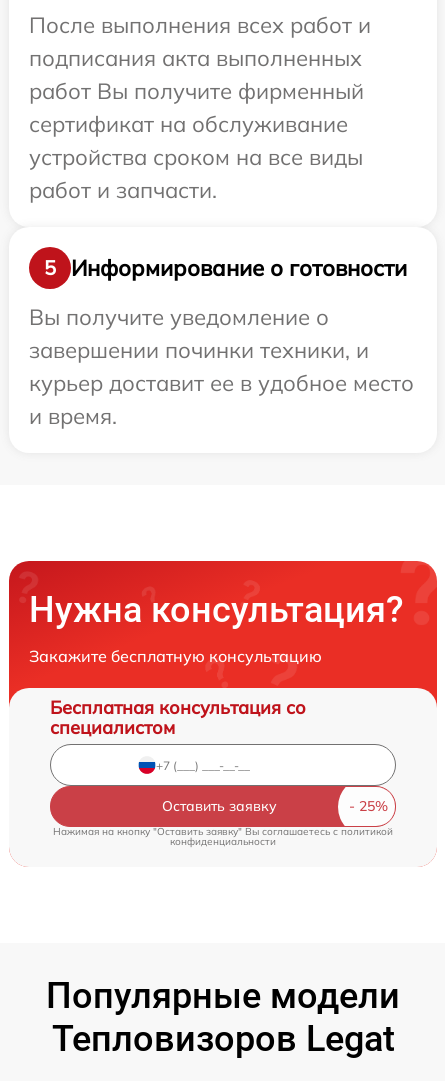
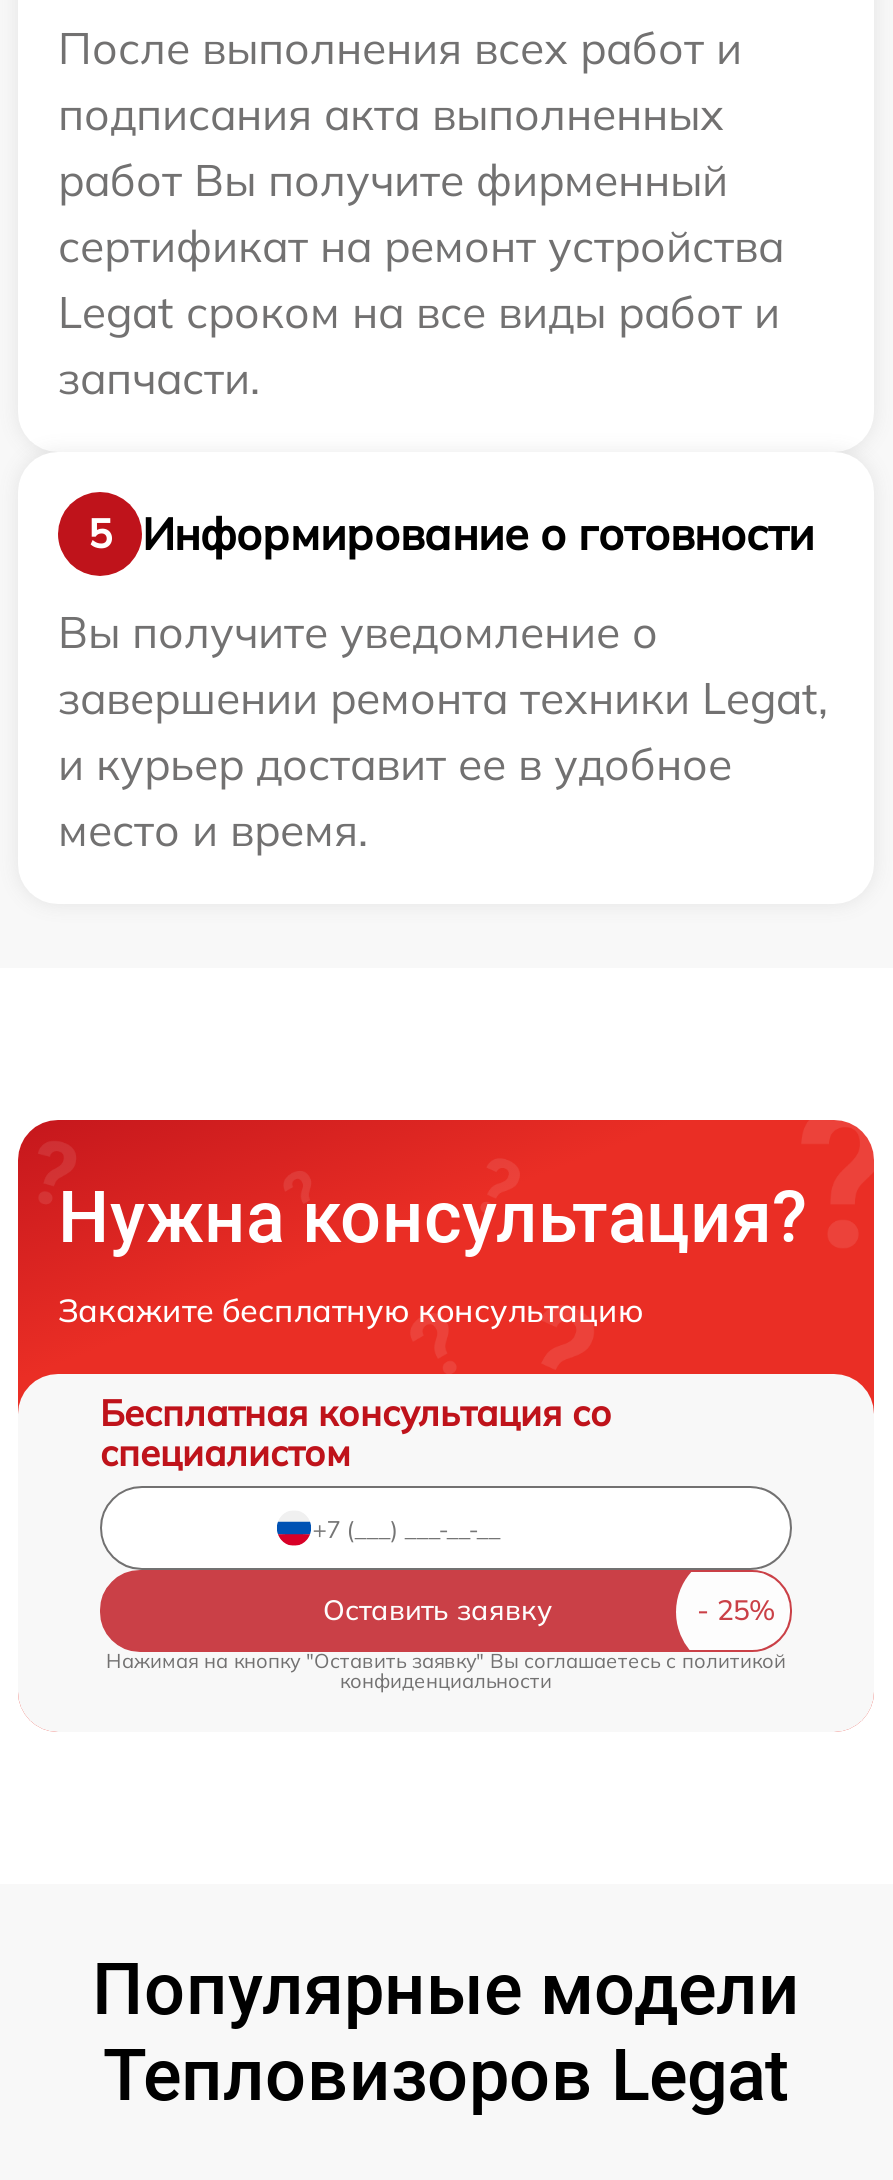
[29,110,363,204] сертификат на обслуживание | устройства сроком на все виды | работ и запчасти. -> [58,218,784,406] сертификат на ремонт устройства | Legat сроком на все виды работ и | запчасти.
[29,336,414,430] завершении починки техники, и | курьер доставит ее в удобное место | и время. -> [58,670,828,858] завершении ремонта техники Legat, | и курьер доставит ее в удобное | место и время.

